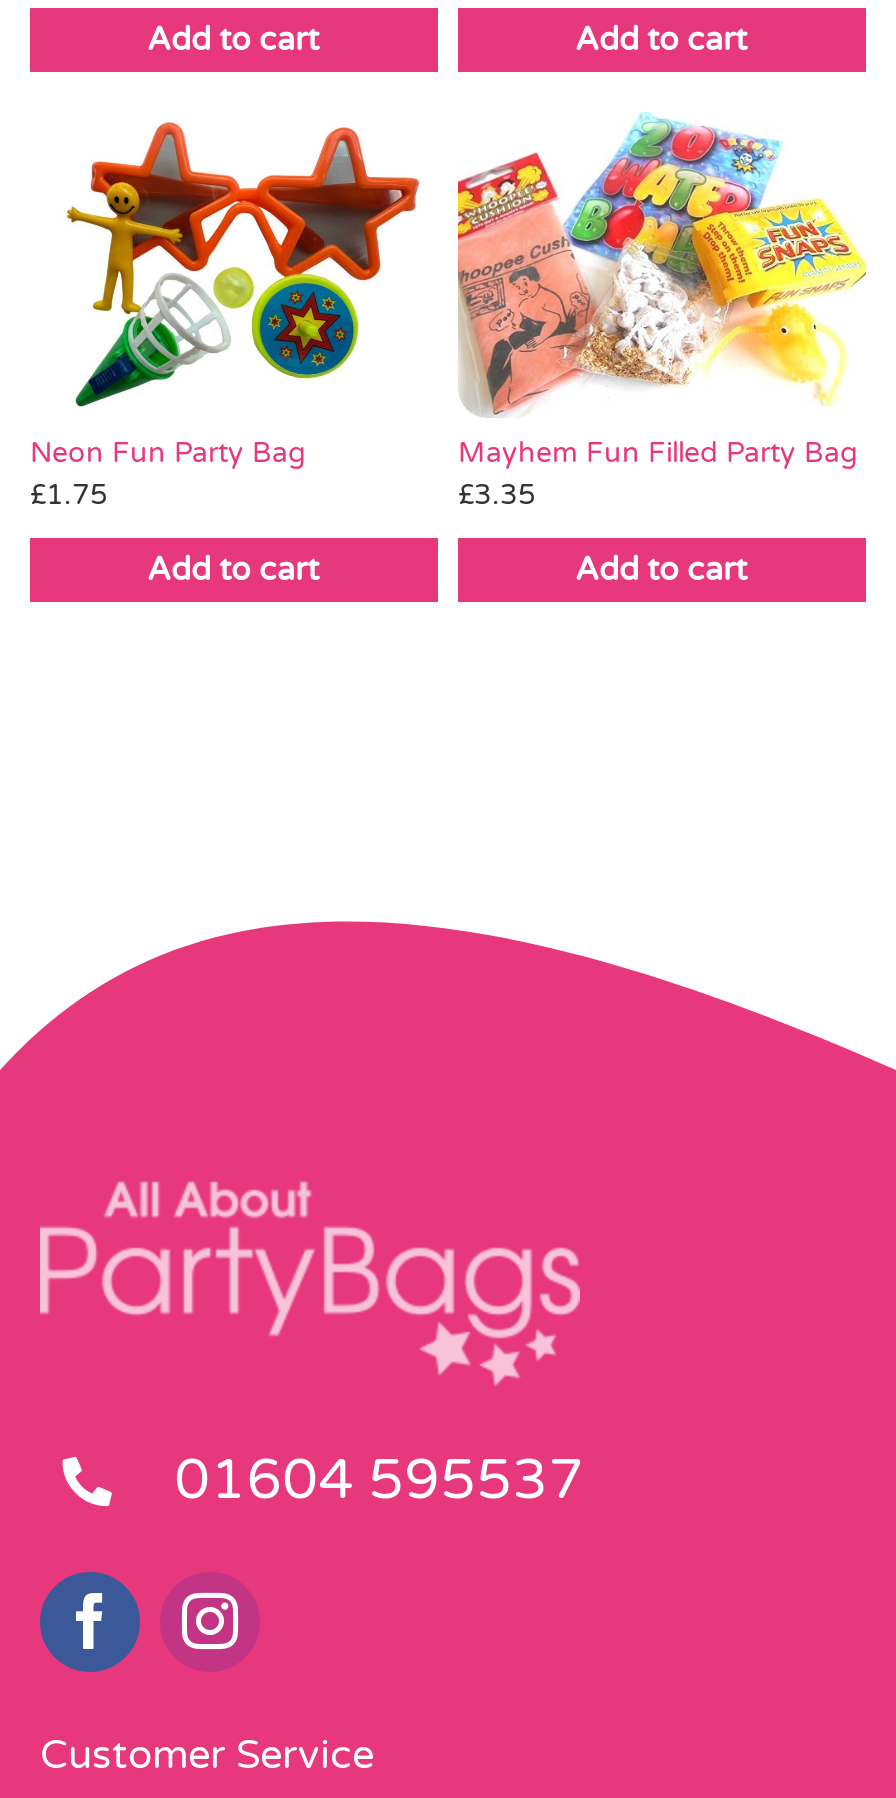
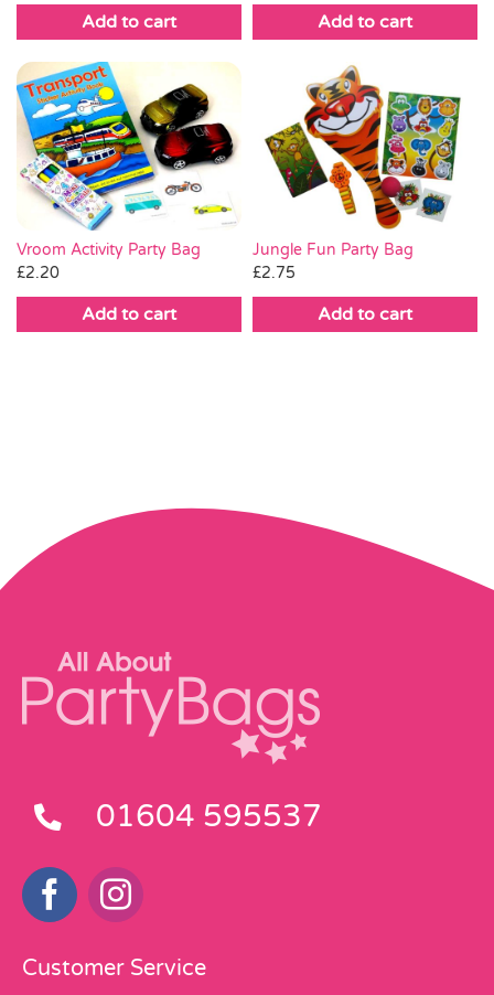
[30,112,430,470] [image] | Neon Fun Party Bag -> [15,61,238,259] [image] | Vroom Activity Party Bag
[456,112,868,512] [image] | Mayhem Fun Filled Party Bag | £3.35 -> [253,63,477,283] [image] | Jungle Fun Party Bag | £2.75
[30,478,108,512] £1.75 -> [17,264,60,282] £2.20

